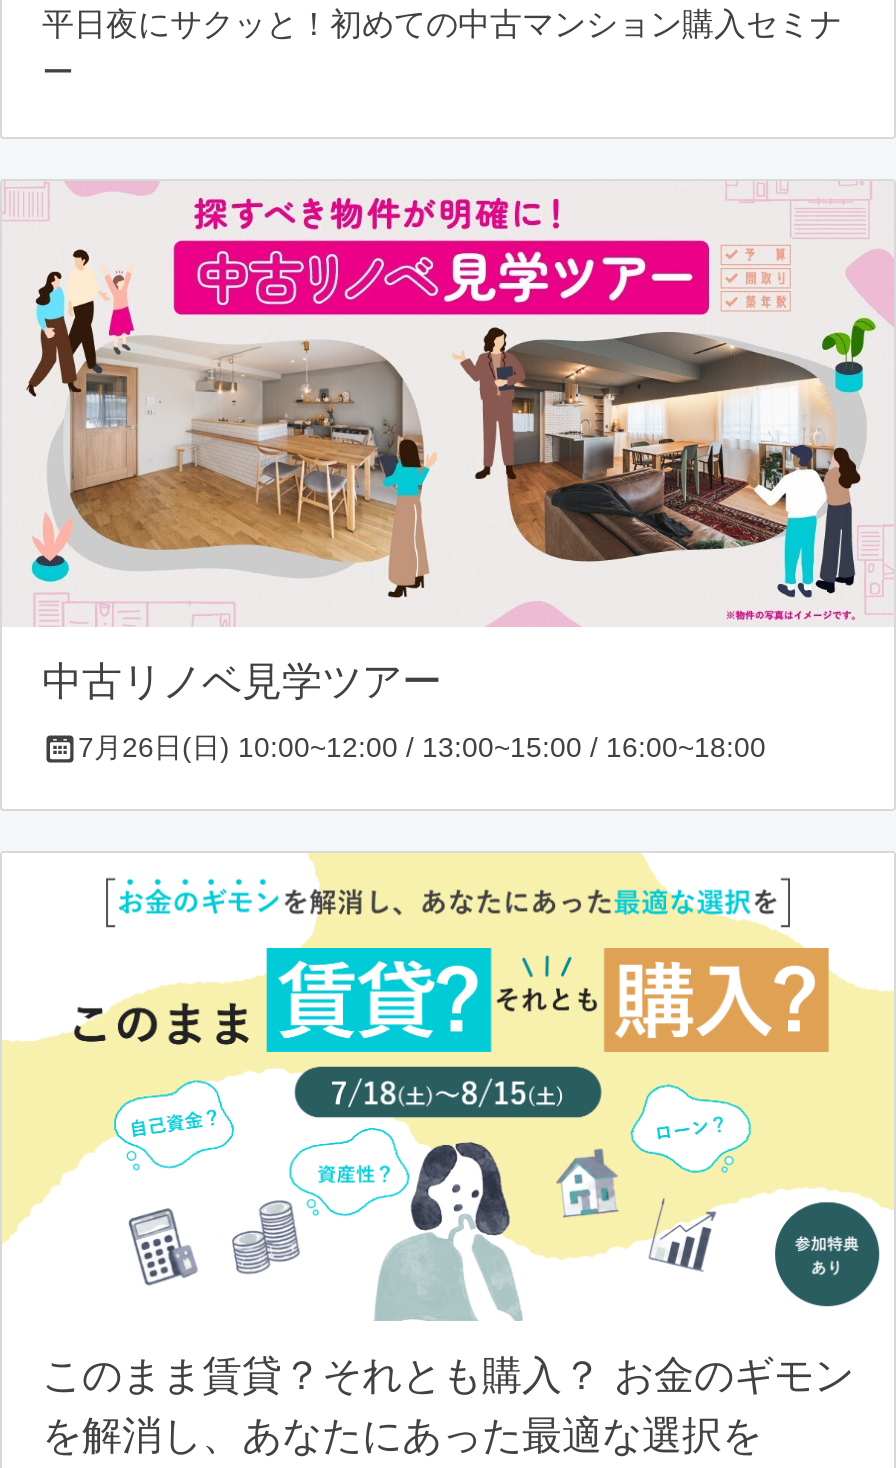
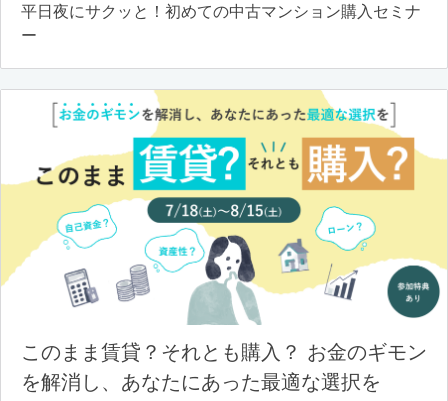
[6,182,890,763] [image] | 中古リノベ見学ツアー | 7月26日(日) 10:00~12:00 / 13:00~15:00 / 16:00~18:00 -> none

